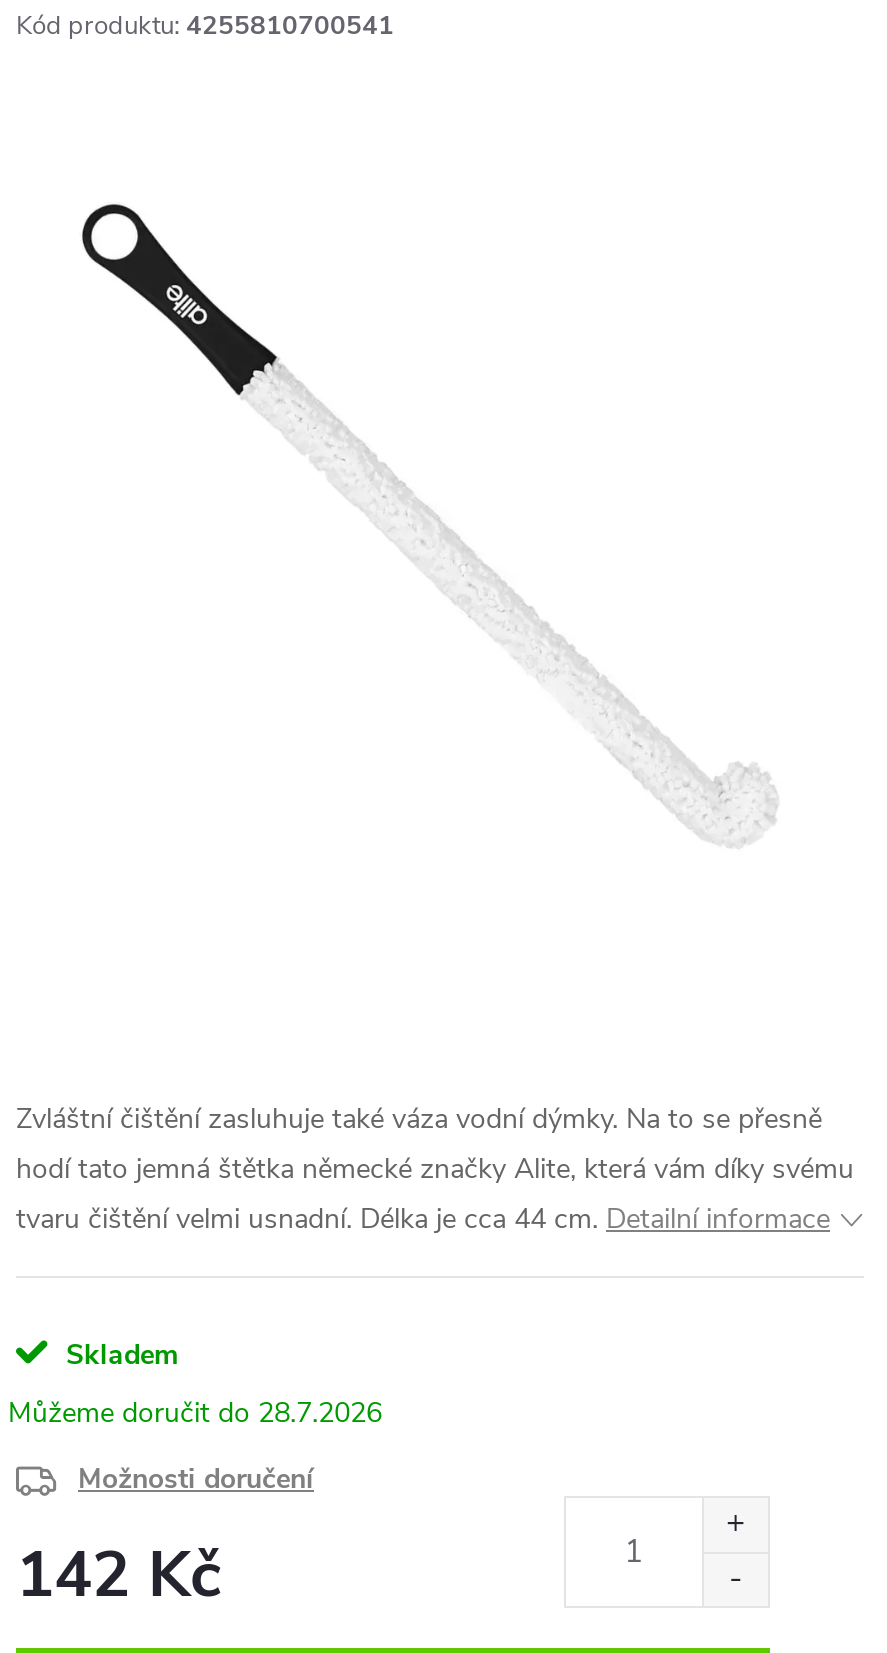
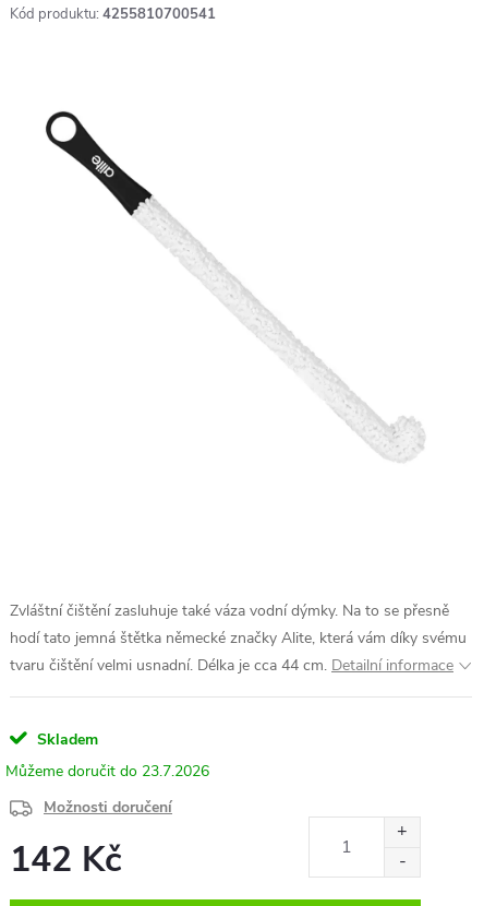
[258,1394,382,1432] 28.7.2026 -> [142,761,209,782] 23.7.2026

